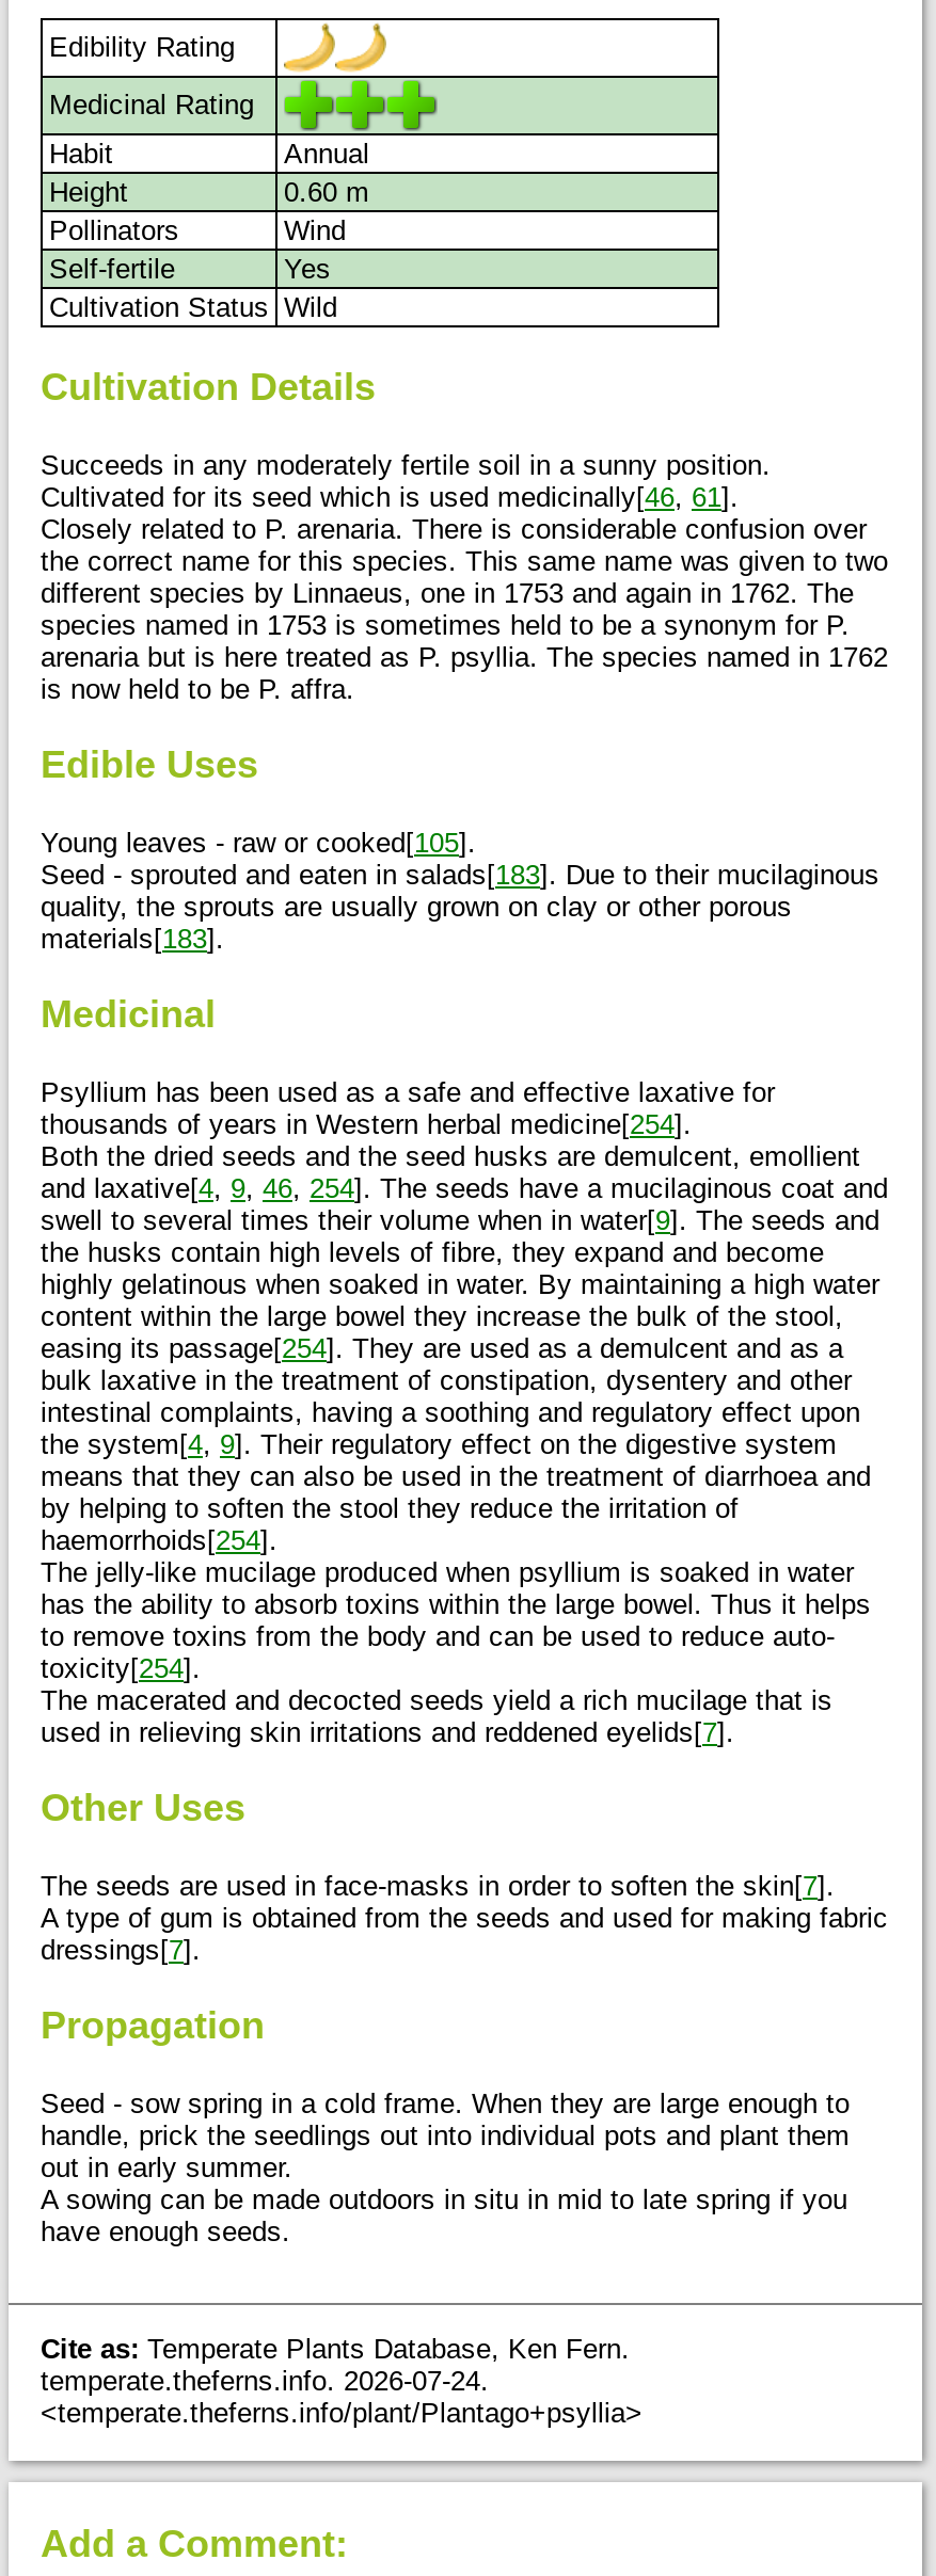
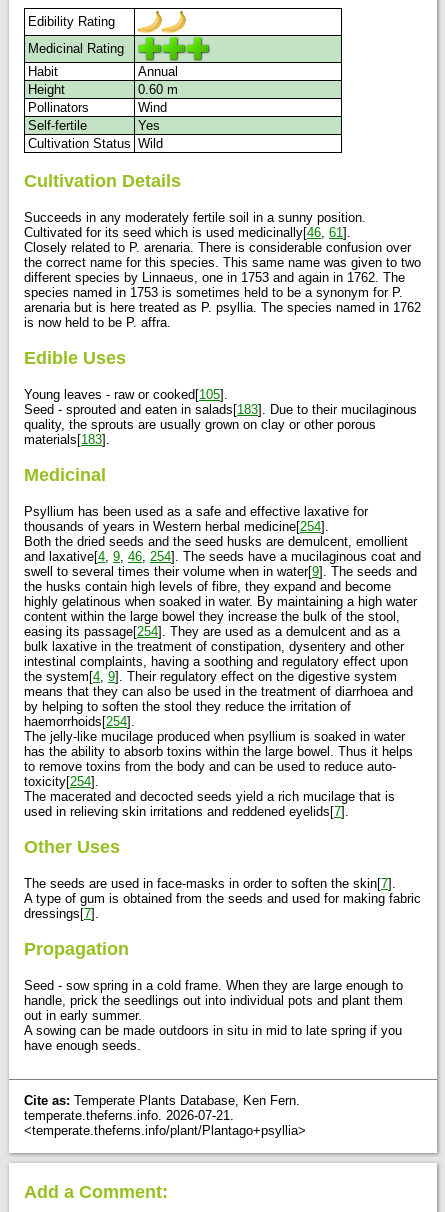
[41,2365,489,2397] temperate.theferns.info. 2026-07-24. -> [24,1108,234,1123] temperate.theferns.info. 2026-07-21.

